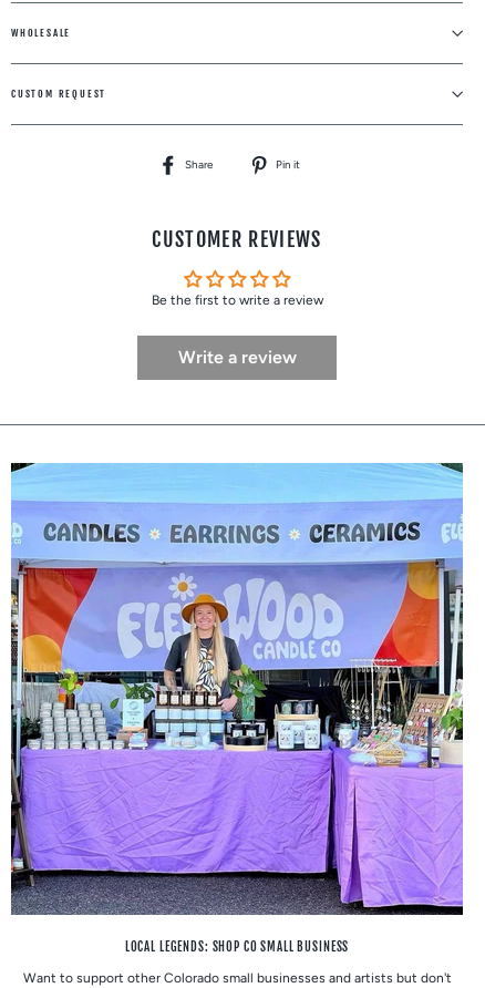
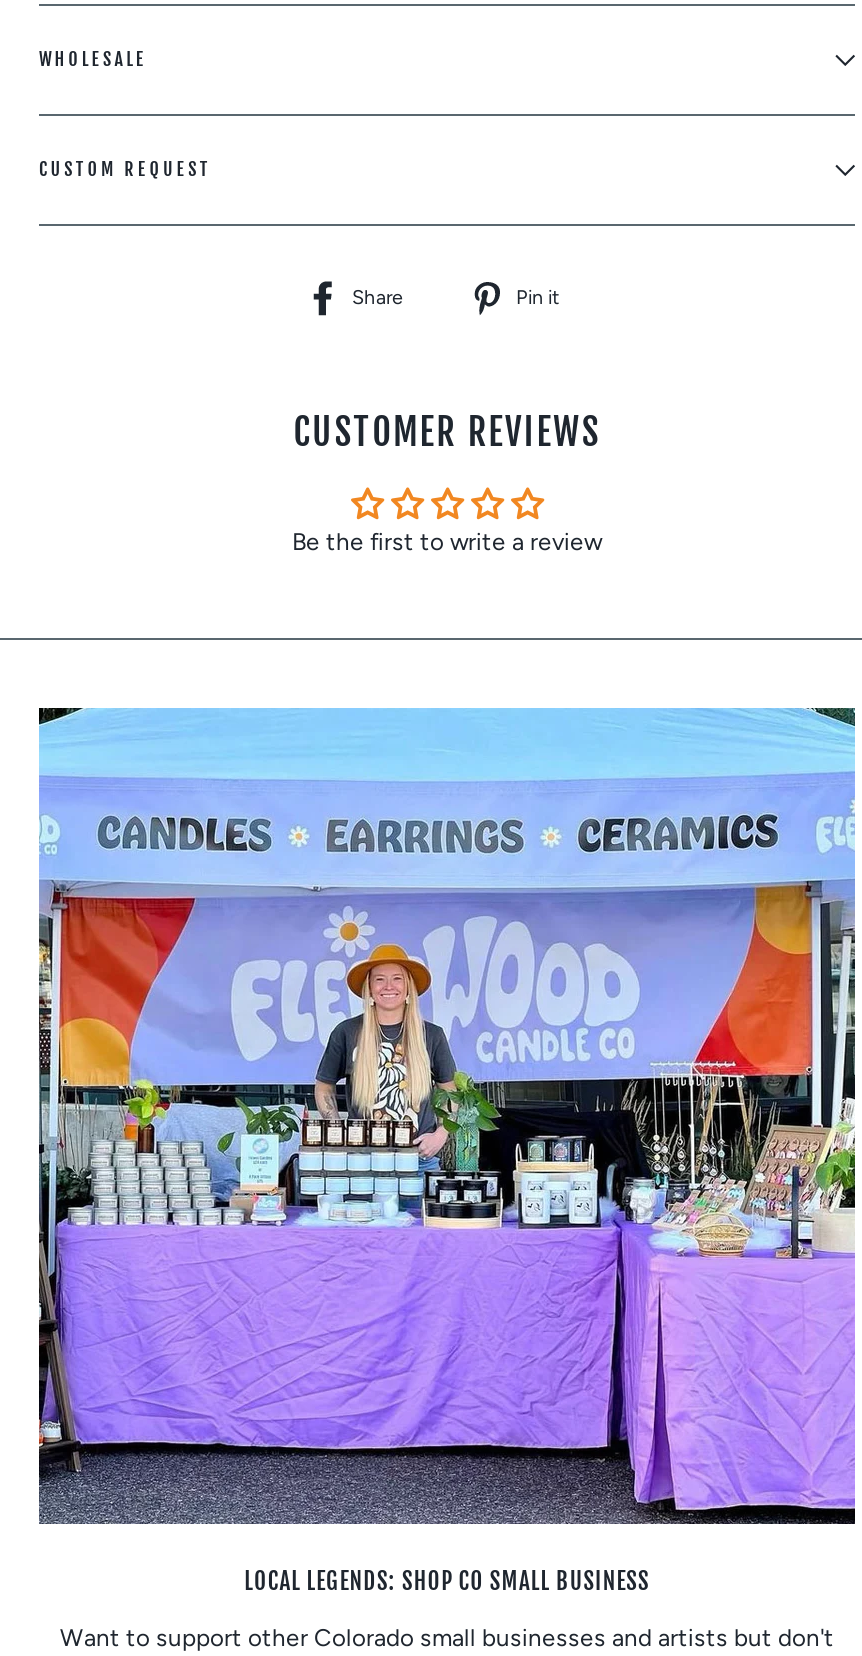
[178,346,296,367] Write a review -> none

